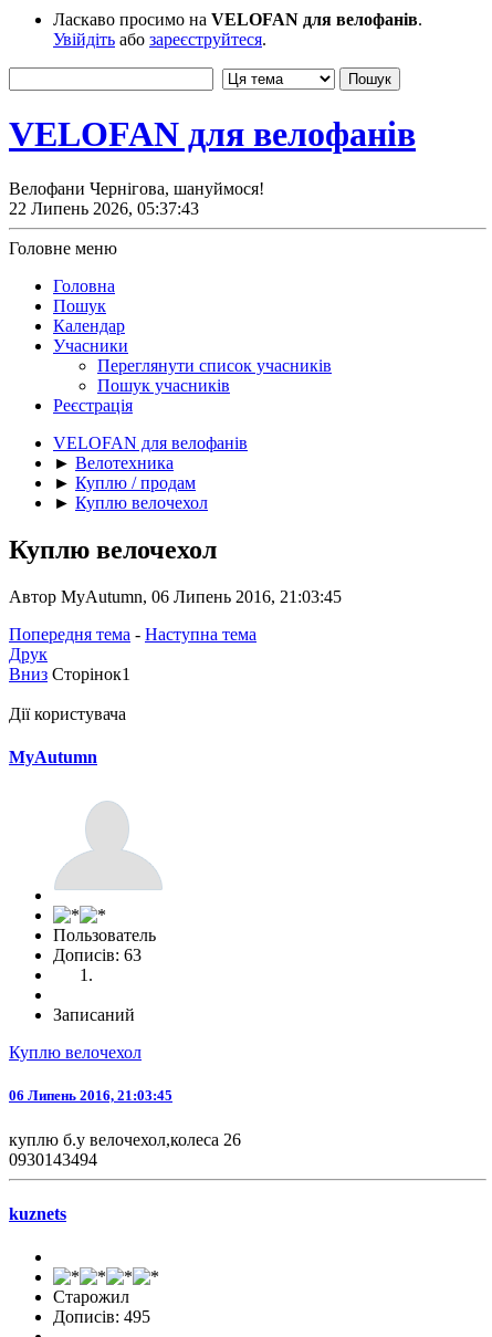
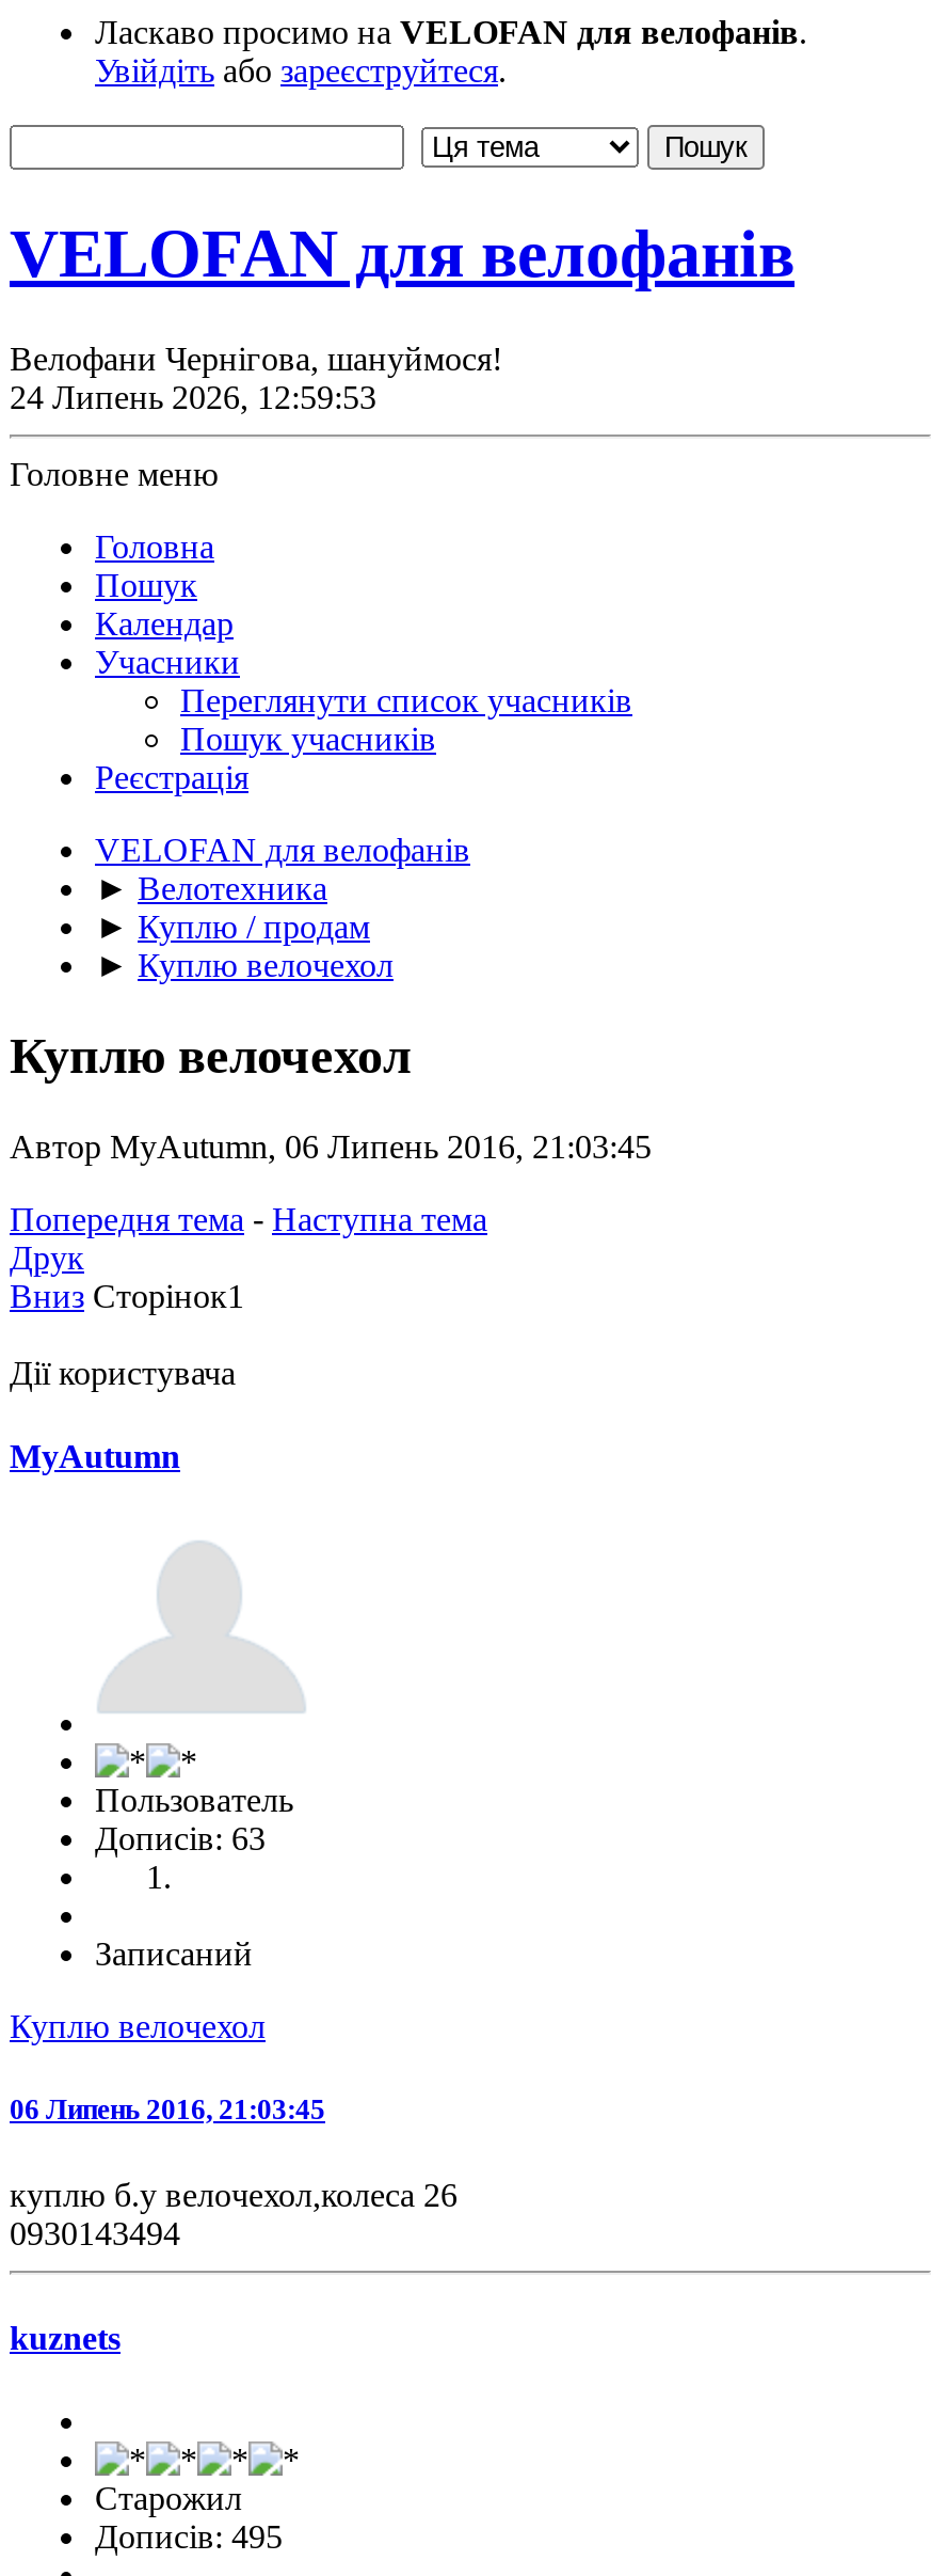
[9,199,199,218] 22 Липень 2026, 05:37:43 -> [10,379,376,415] 24 Липень 2026, 12:59:53

